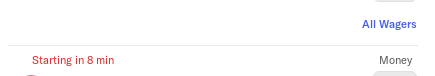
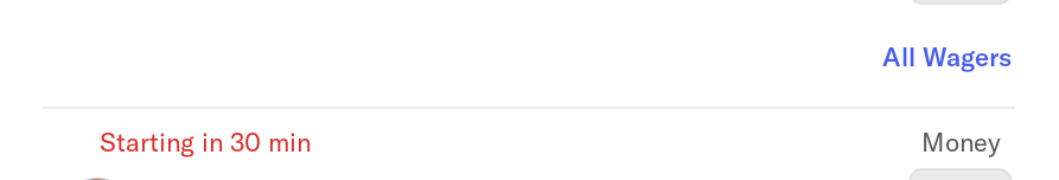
[32,53,114,67] Starting in 8 min -> [100,126,311,159] Starting in 30 min

